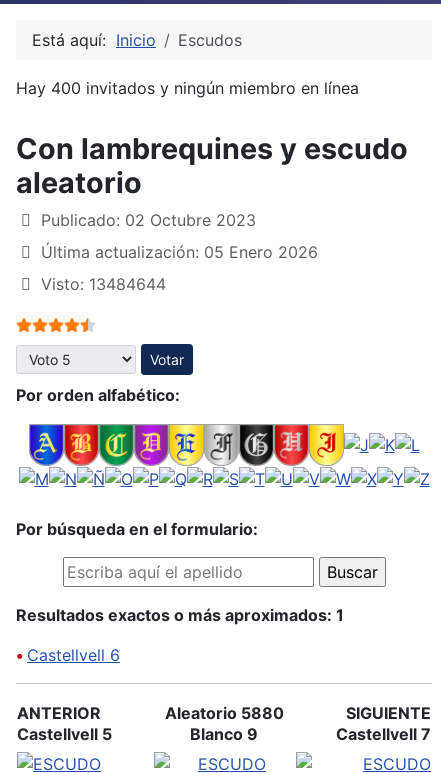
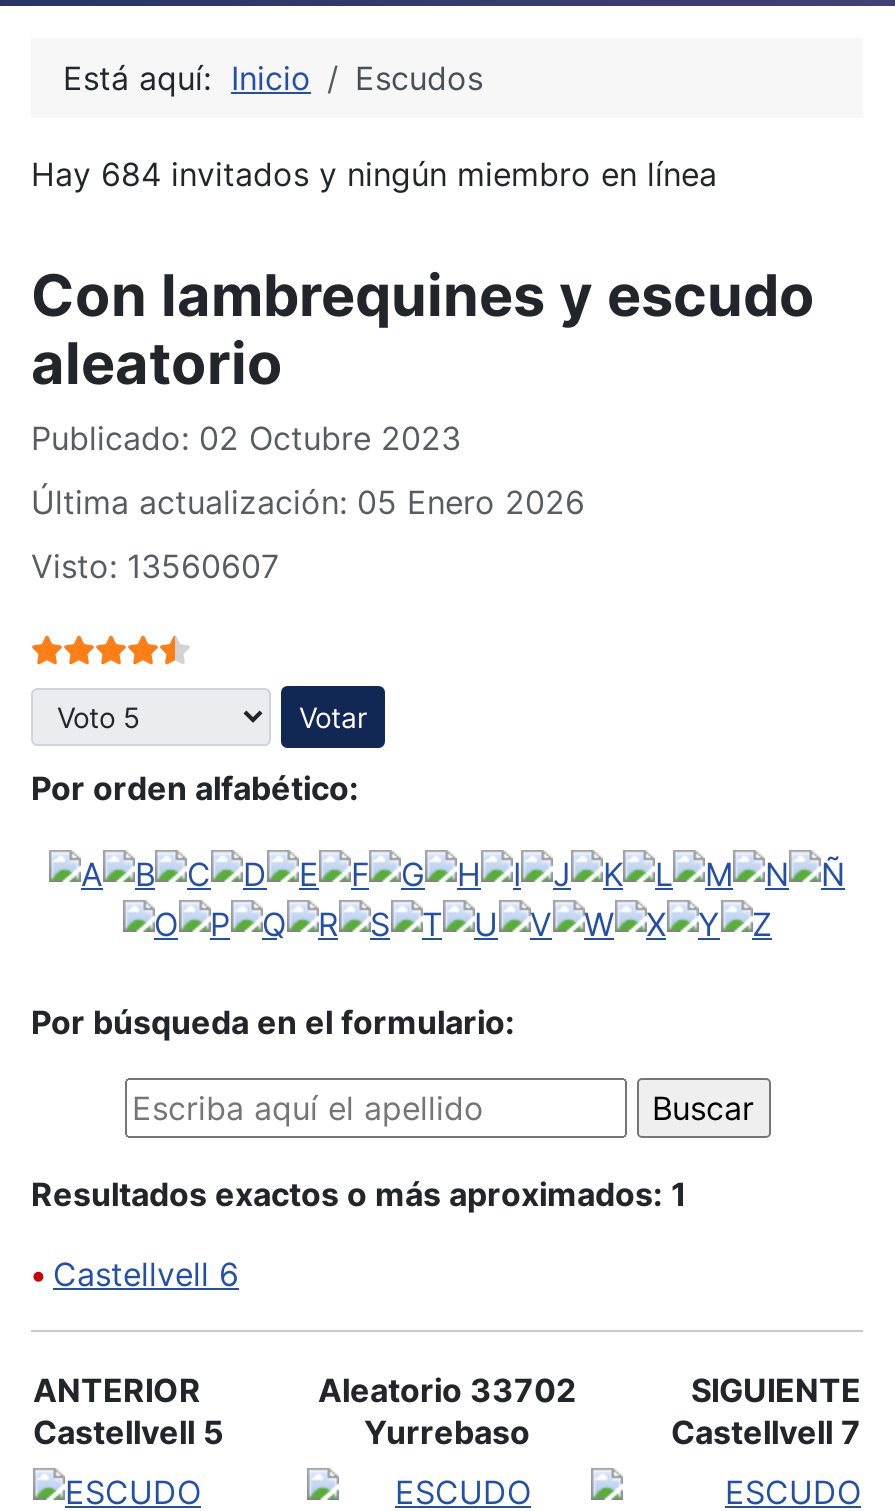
[16,78,359,98] Hay 400 invitados y ningún miembro en línea -> [31,155,717,195] Hay 684 invitados y ningún miembro en línea
[41,274,166,294] Visto: 13484644 -> [31,547,279,587] Visto: 13560607
[18,423,430,488] [image] -> [47,847,845,941] [image]
[164,703,283,744] Aleatorio 5880 | Blanco 9 -> [318,1371,576,1453] Aleatorio 33702 | Yurrebaso

